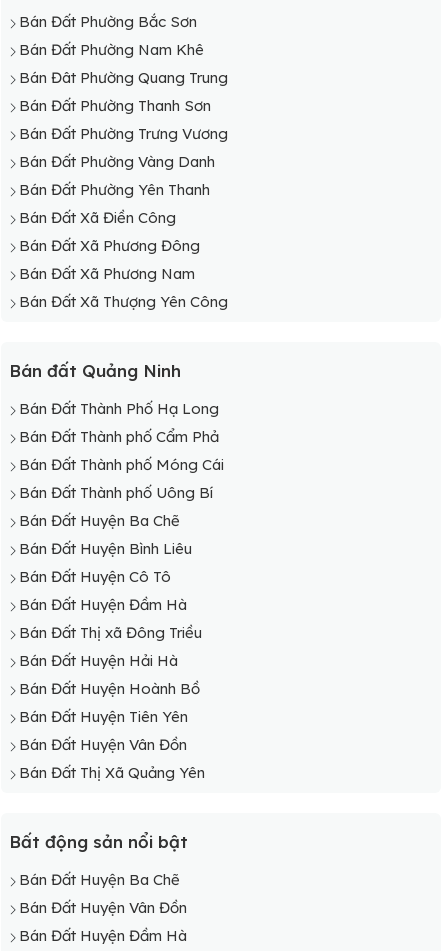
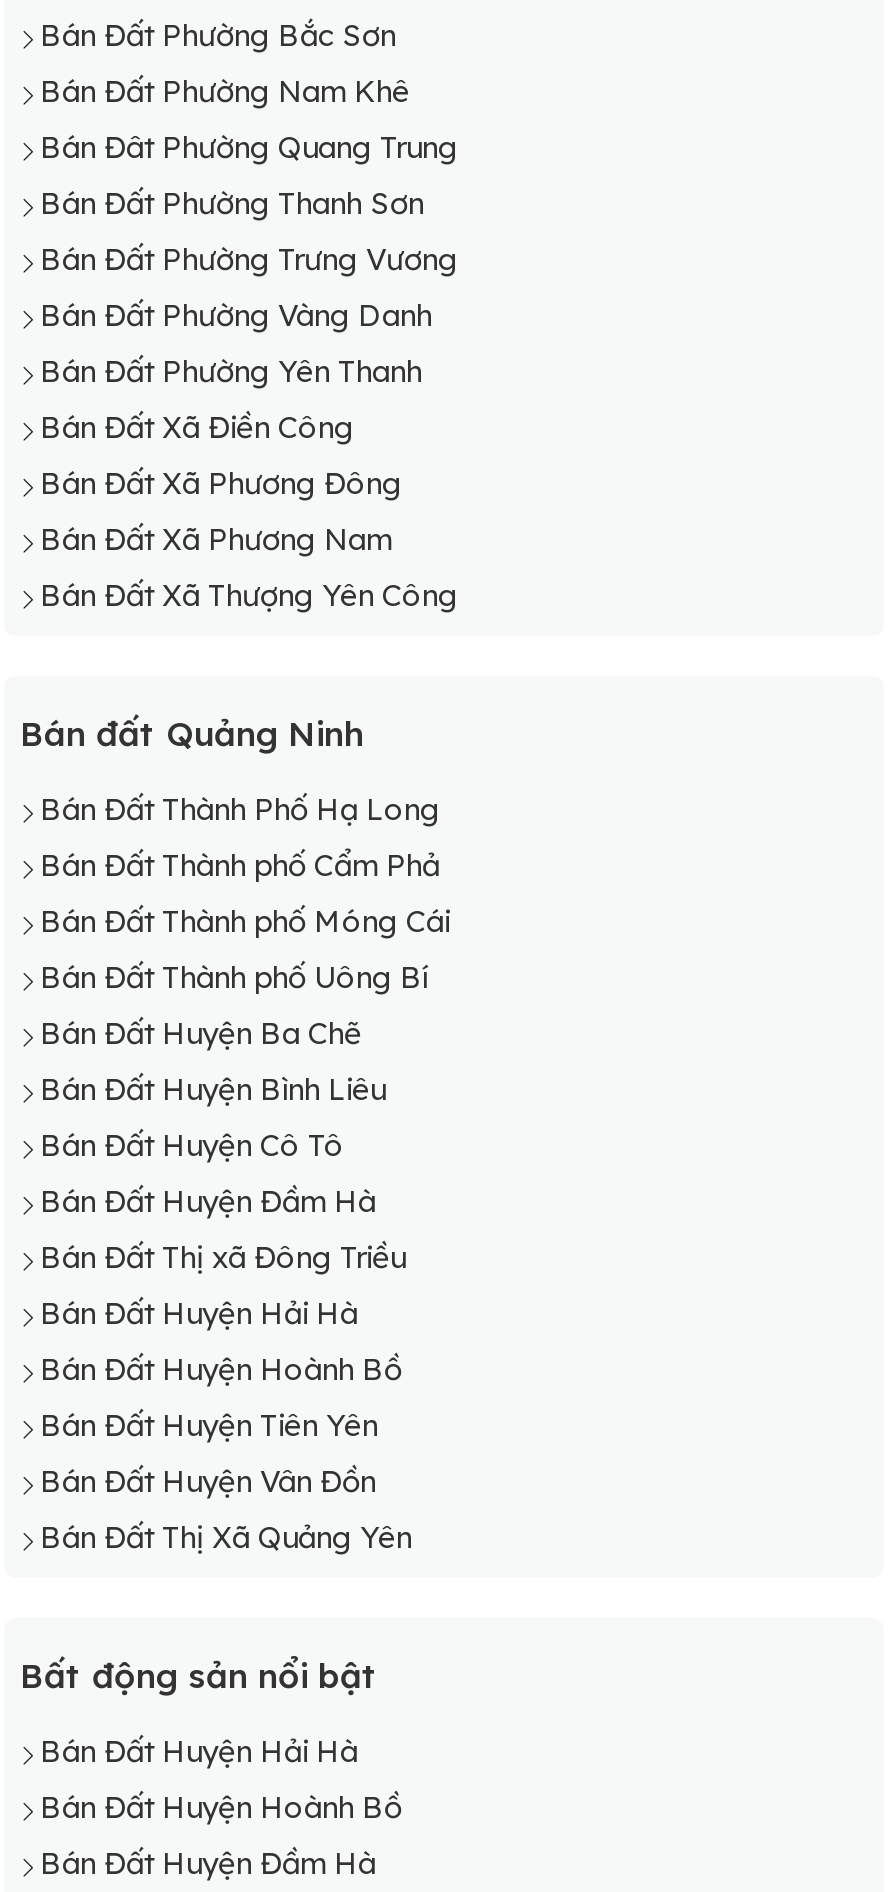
[19,870,180,889] Bán Đất Huyện Ba Chẽ -> [40,1732,358,1770] Bán Đất Huyện Hải Hà
[19,898,187,917] Bán Đất Huyện Vân Đồn -> [40,1788,402,1826] Bán Đất Huyện Hoành Bồ

